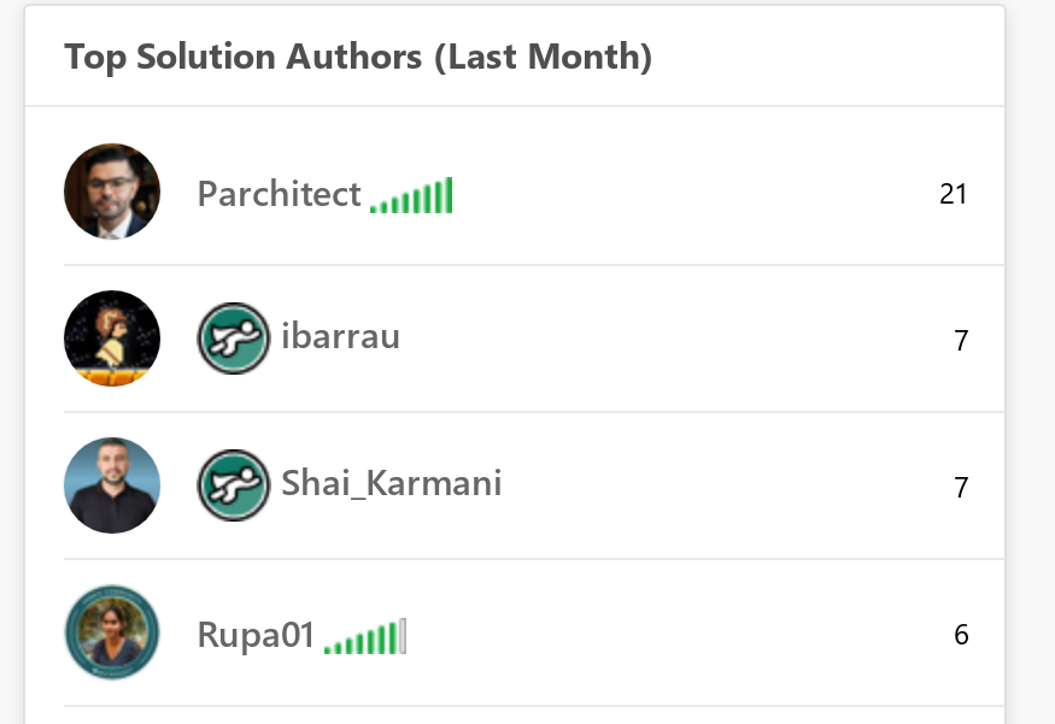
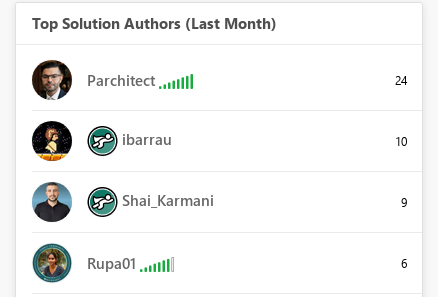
[939,171,968,210] 21 -> [395,72,407,88] 24
[954,318,968,357] 7 -> [395,133,407,149] 10
[954,465,968,504] 7 -> [401,194,407,210] 9

